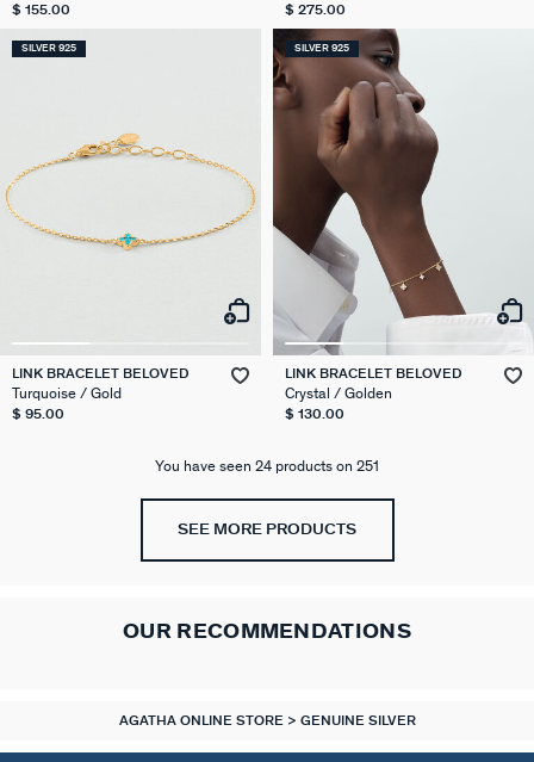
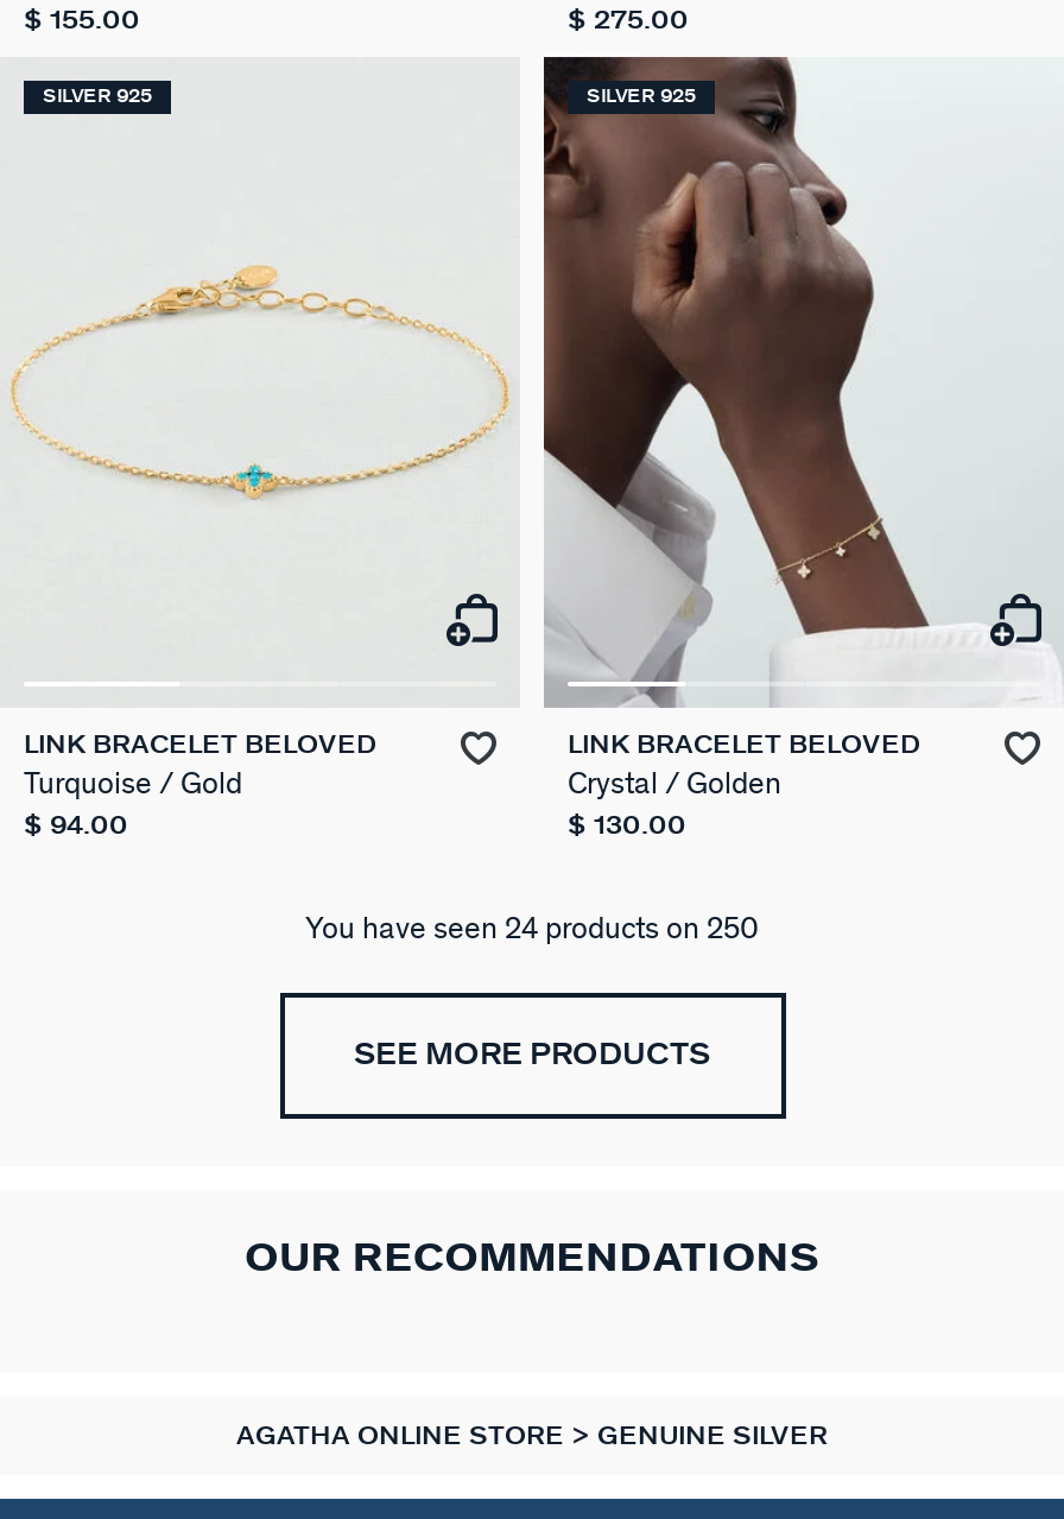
[12,408,64,421] $ 95.00 -> [24,813,128,839] $ 94.00
[155,459,379,475] You have seen 24 products on 251 -> [305,915,759,946] You have seen 24 products on 250

